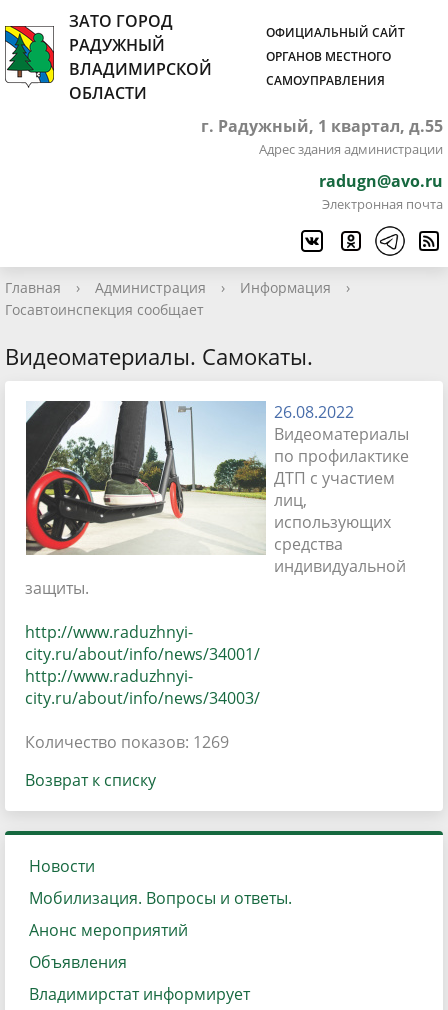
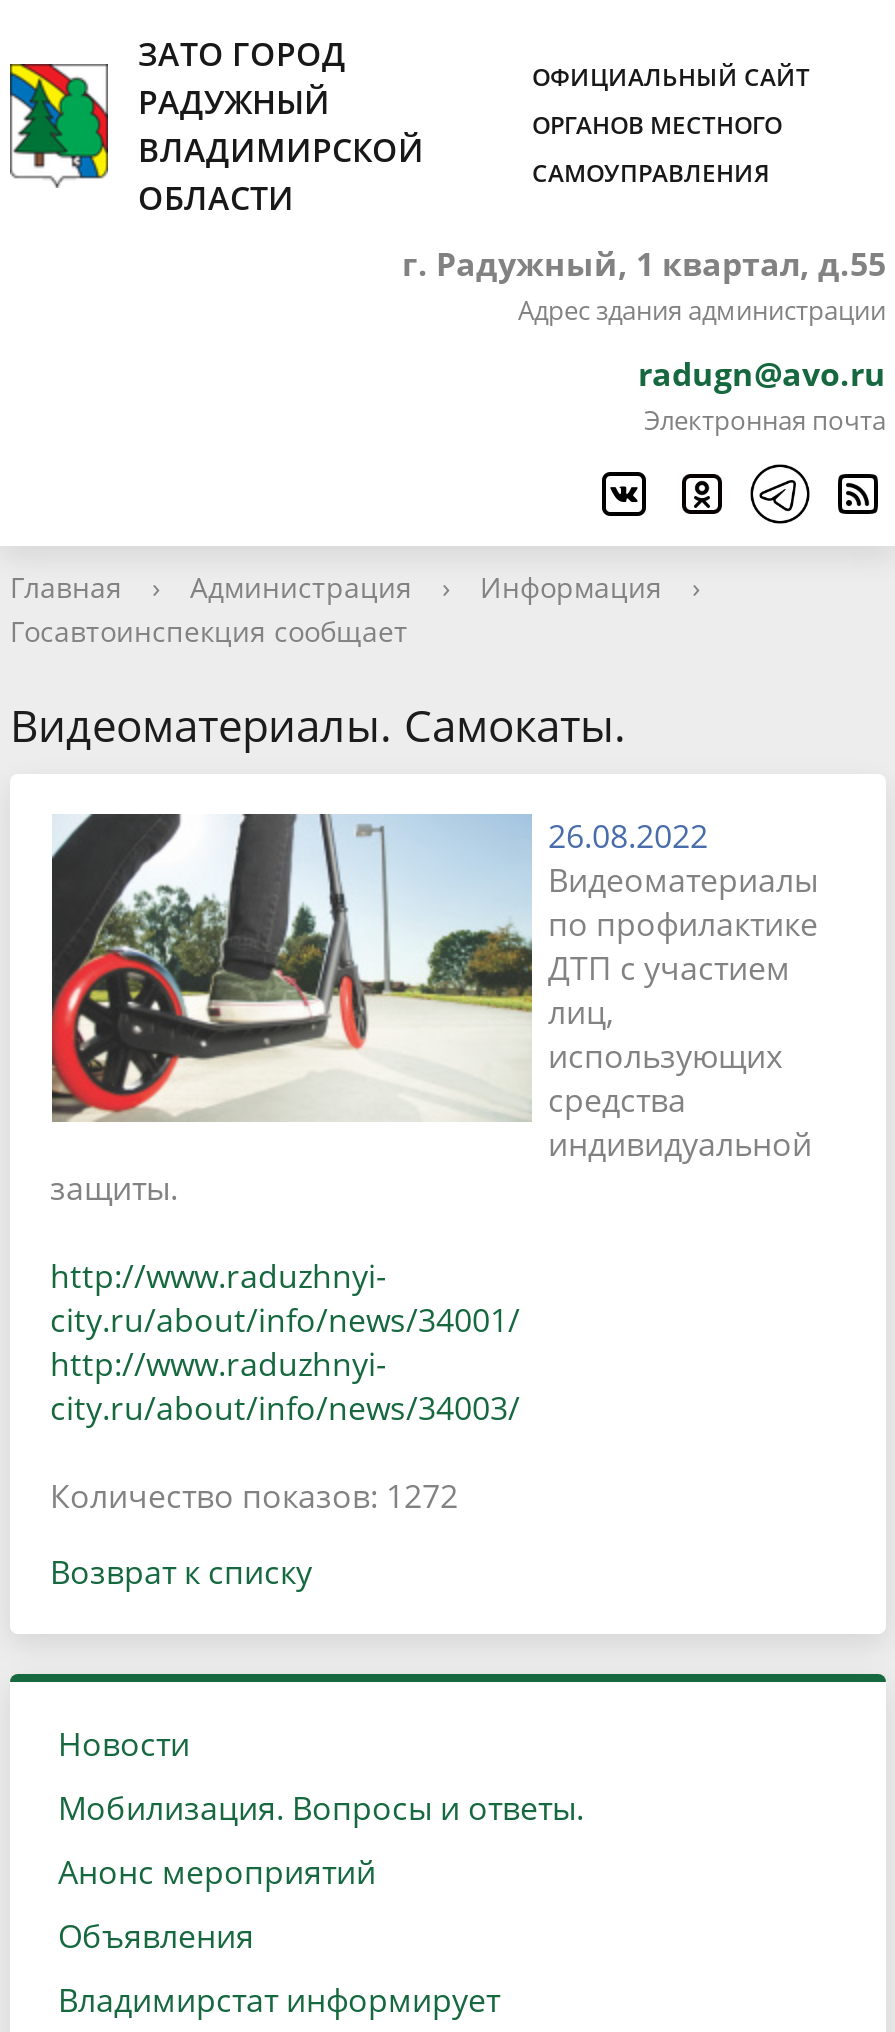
[25,731,229,753] Количество показов: 1269 -> [50,1474,458,1518] Количество показов: 1272

